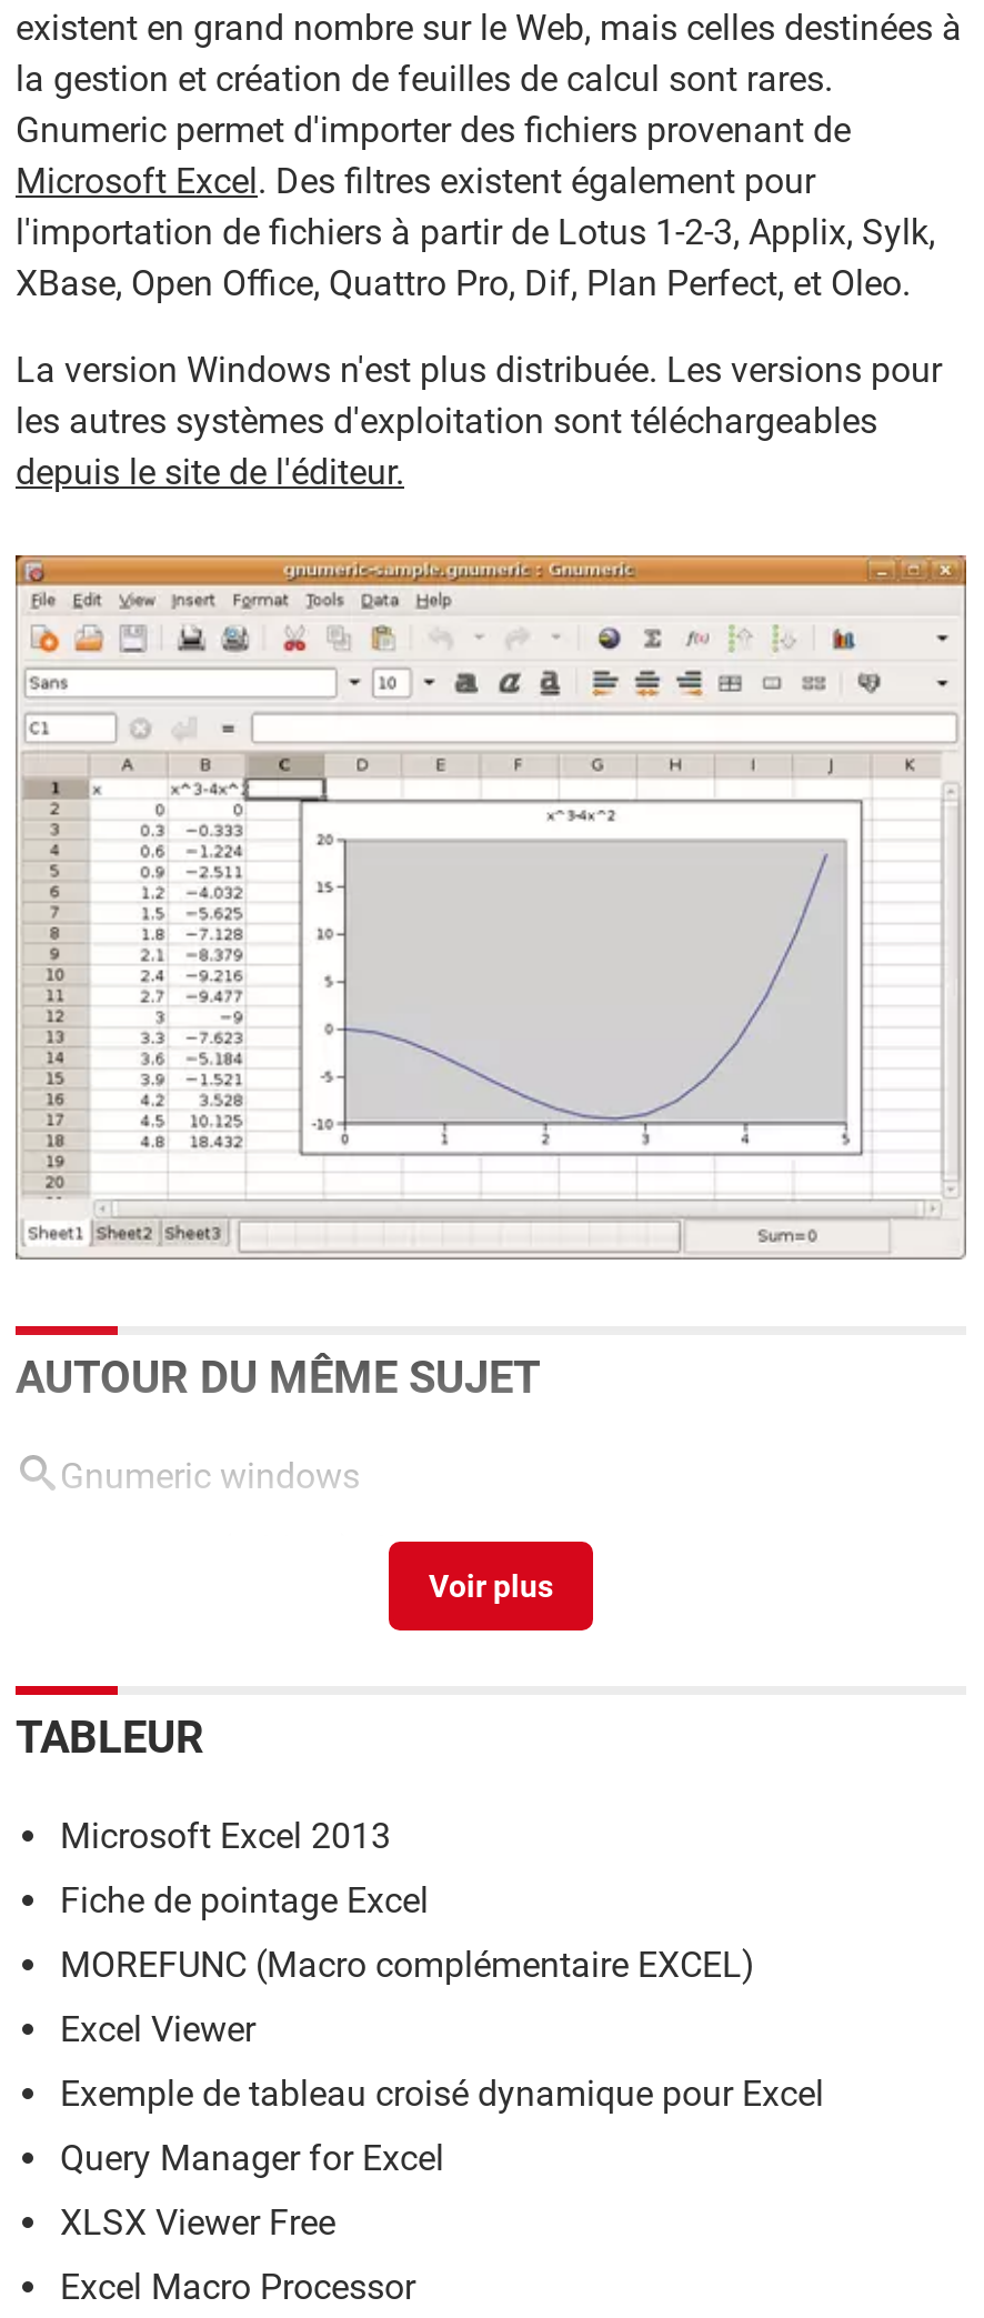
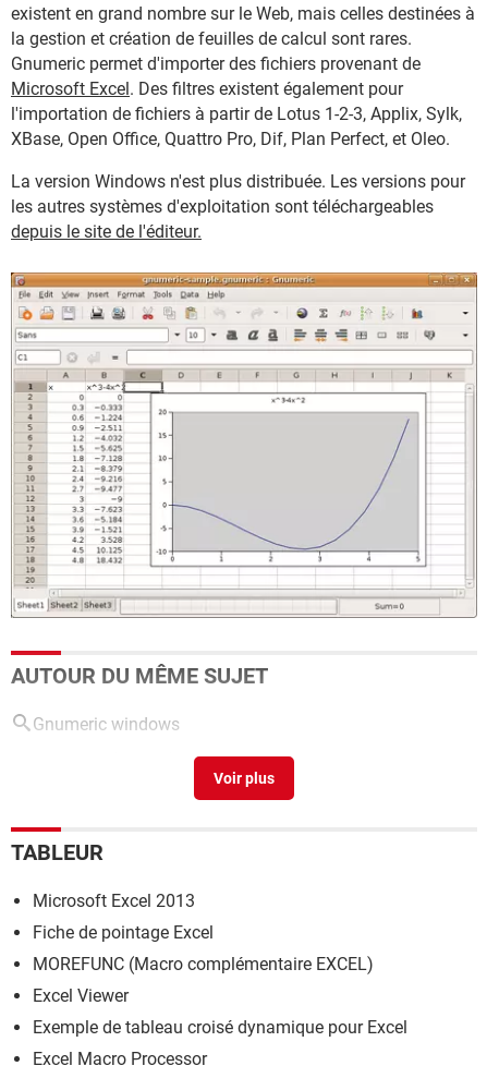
[60,2137,444,2244] Query Manager for Excel | XLSX Viewer Free -> none

